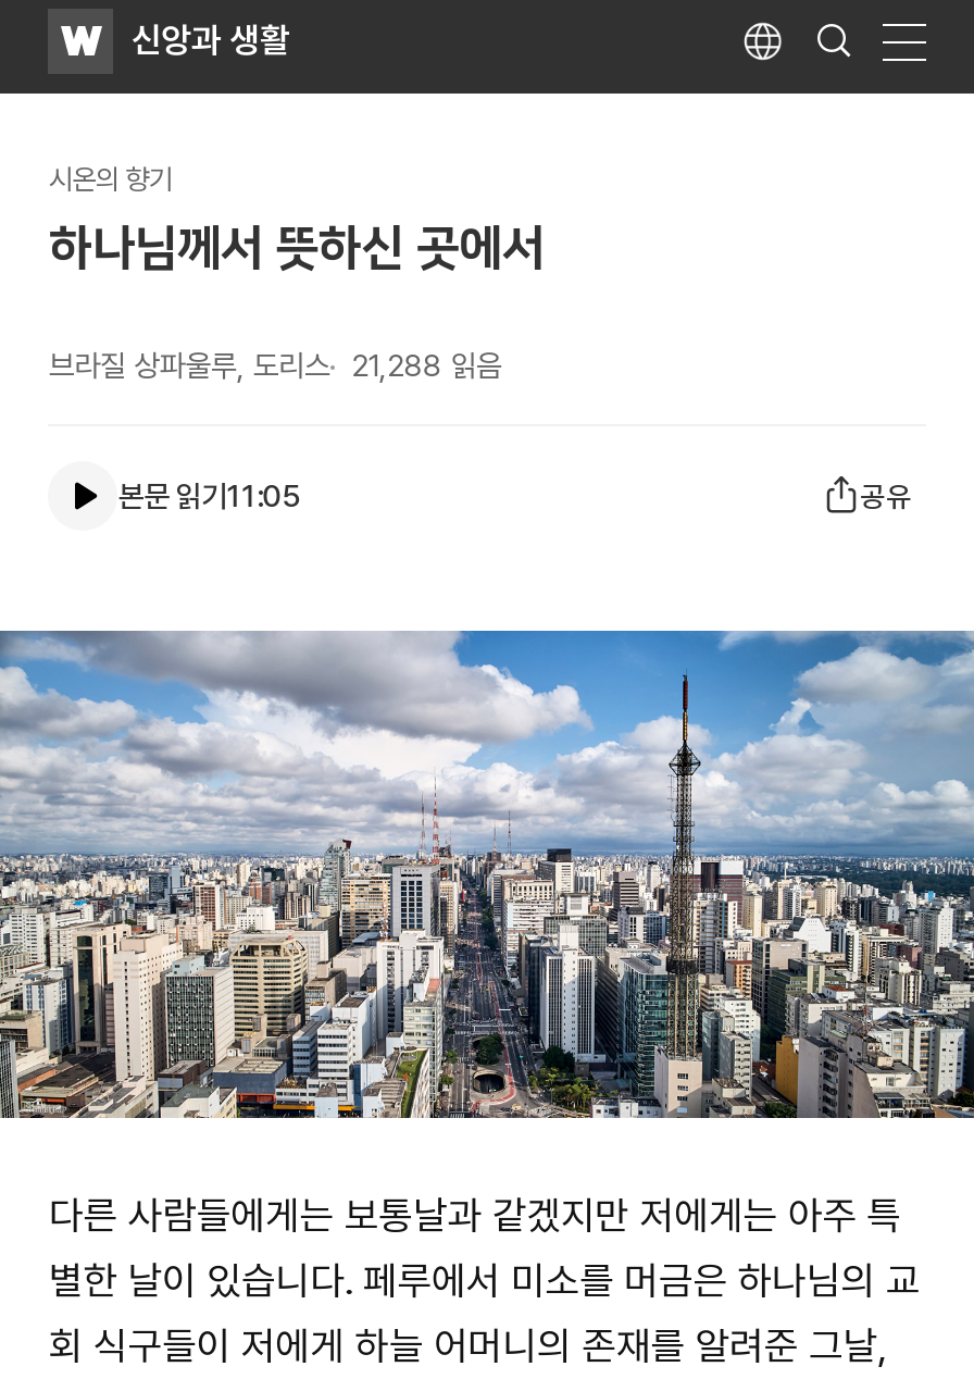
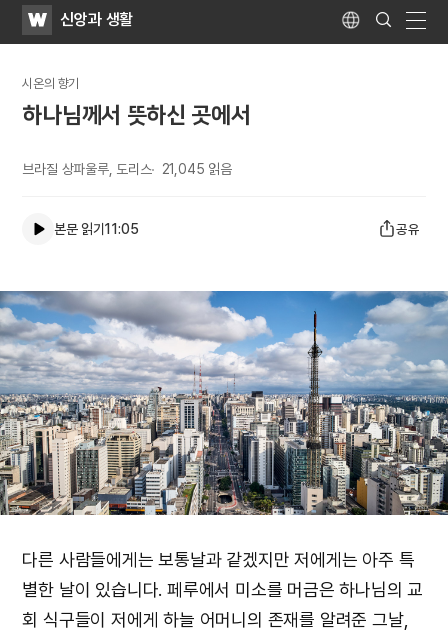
[49,348,502,383] 브라질 상파울루, 도리스 21,288 읽음 -> [22,161,232,177] 브라질 상파울루, 도리스 21,045 읽음

